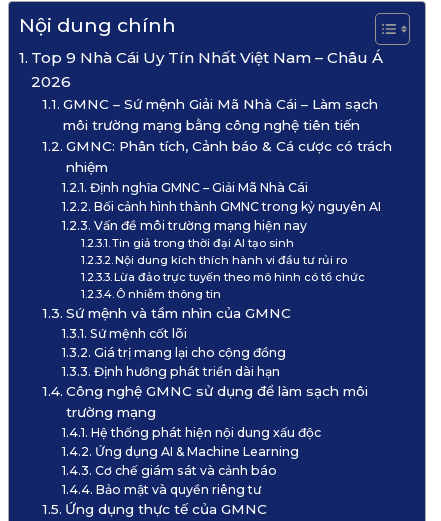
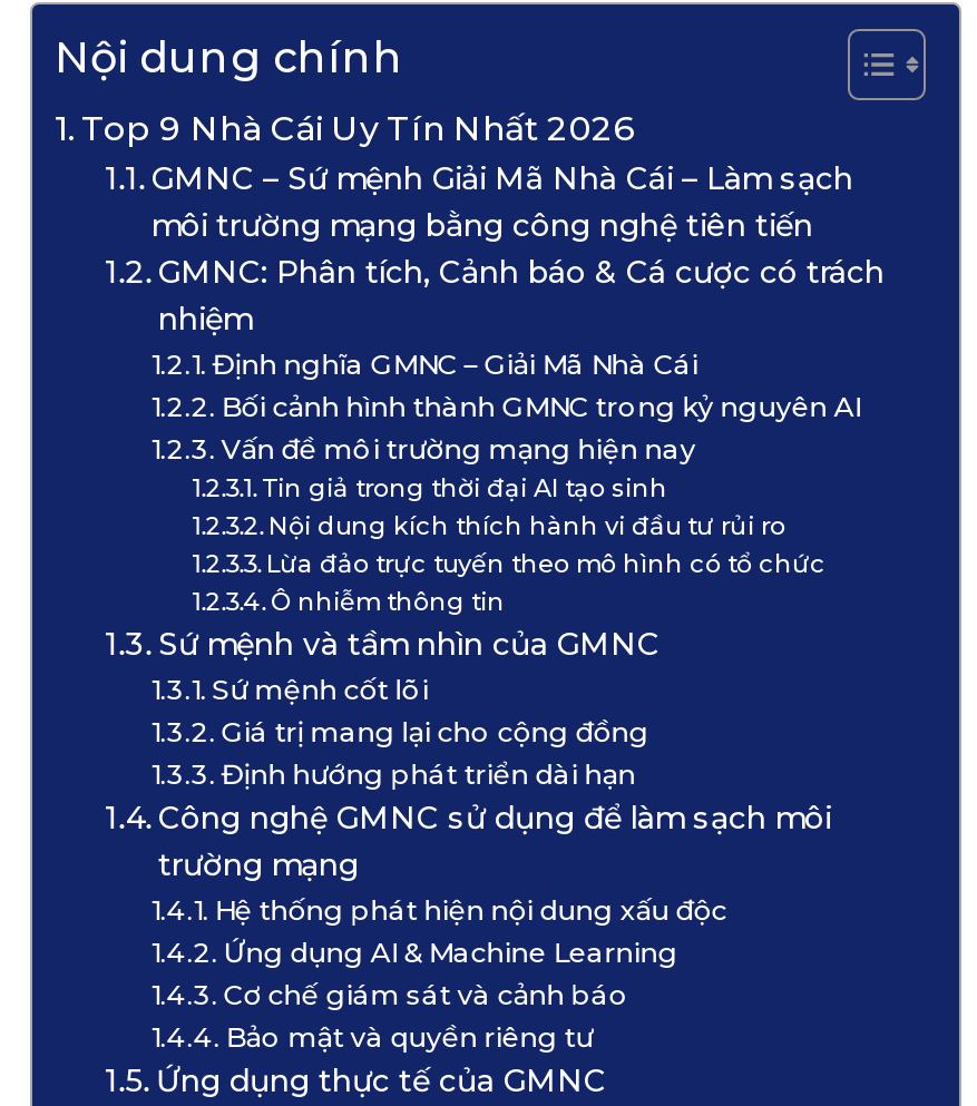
[31,48,383,91] Top 9 Nhà Cái Uy Tín Nhất Việt Nam – Châu Á | 2026 -> [81,106,636,149] Top 9 Nhà Cái Uy Tín Nhất 2026

